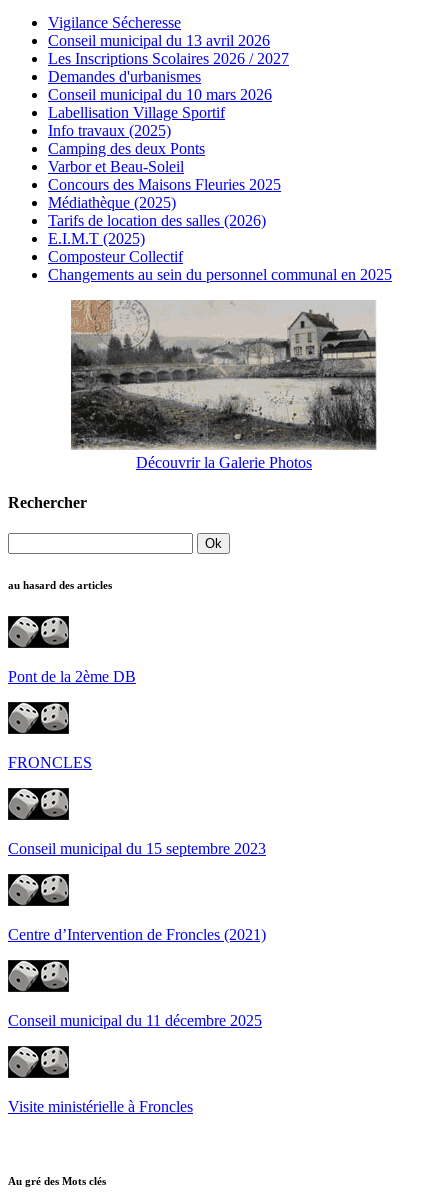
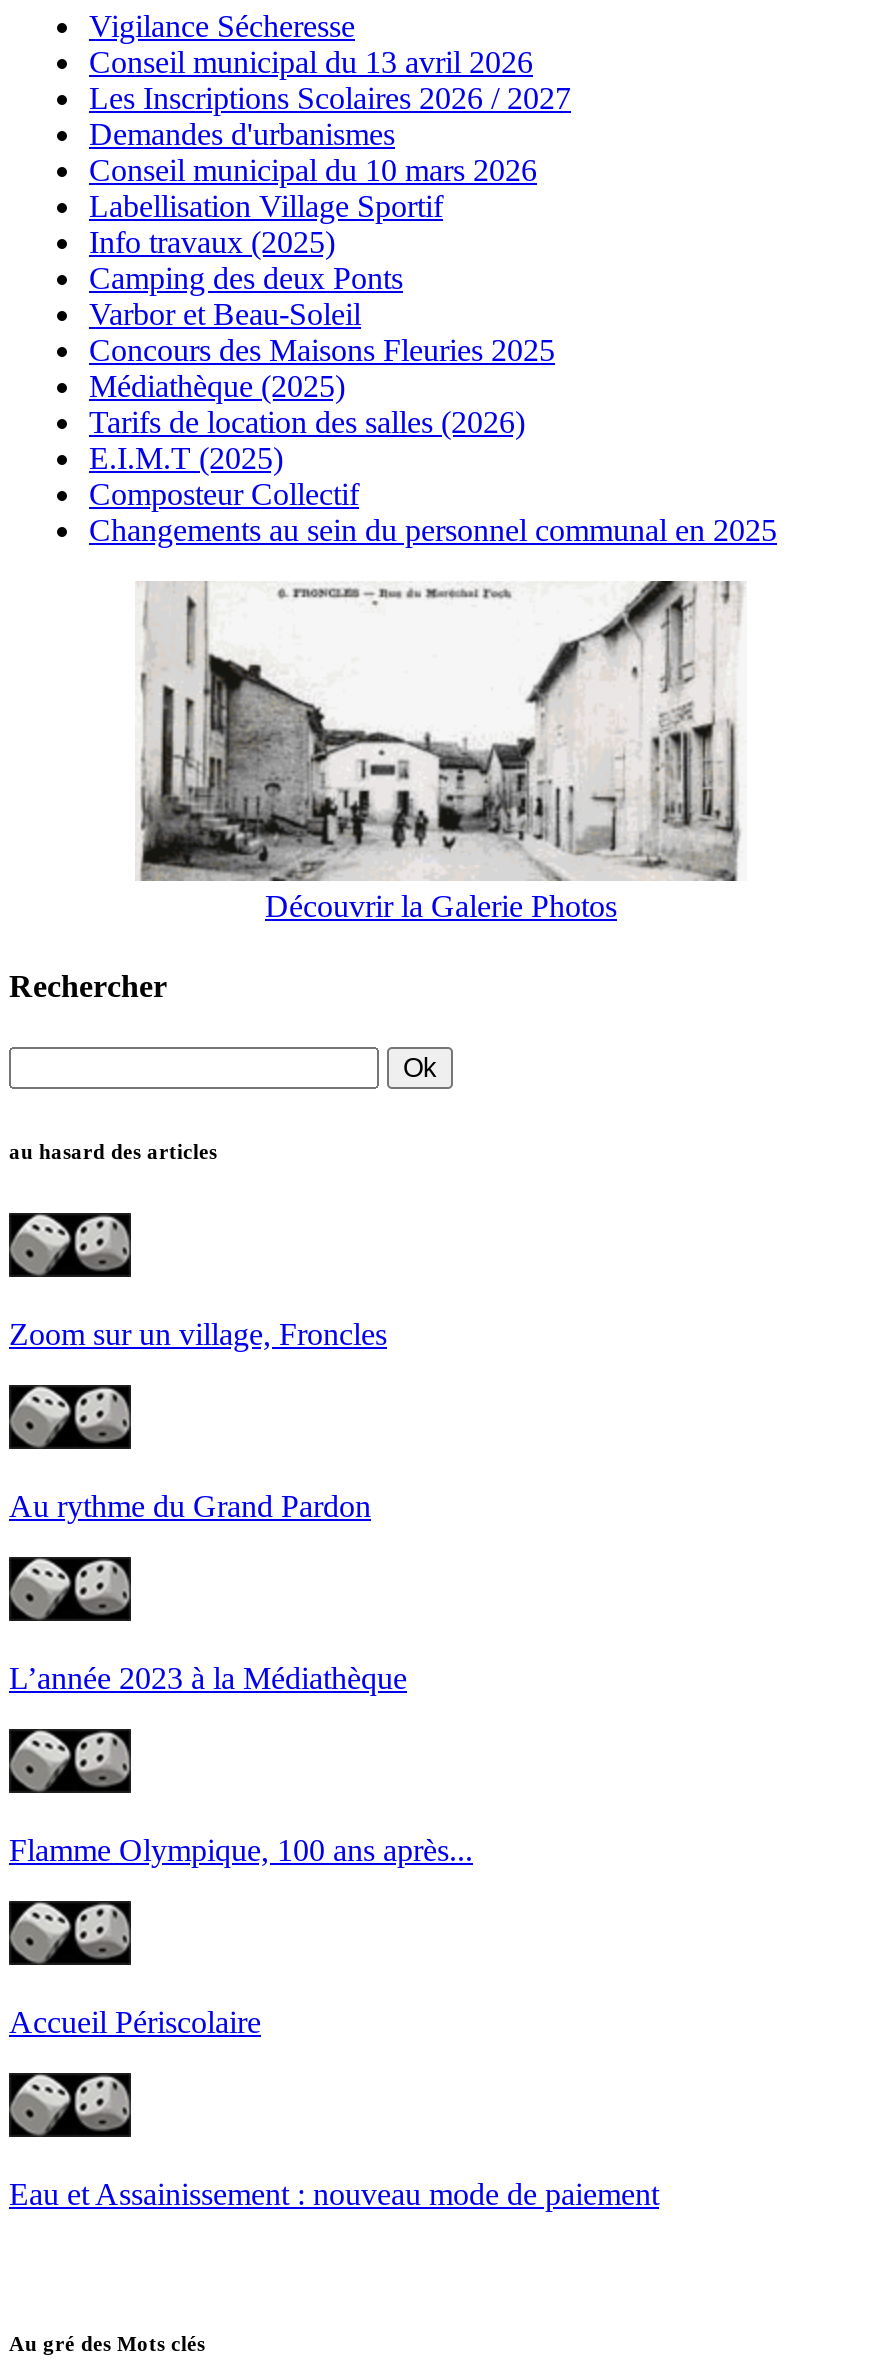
[70,300,377,450] [image] -> [135,579,745,881] [image]
[8,668,136,685] Pont de la 2ème DB -> [9,1317,387,1351] Zoom sur un village, Froncles
[8,754,92,771] FRONCLES -> [9,1489,371,1523] Au rythme du Grand Pardon
[8,840,266,857] Conseil municipal du 15 septembre 2023 -> [9,1661,407,1695] L’année 2023 à la Médiathèque
[8,926,266,943] Centre d’Intervention de Froncles (2021) -> [9,1833,473,1867] Flamme Olympique, 100 ans après...
[8,1012,262,1029] Conseil municipal du 11 décembre 2025 -> [9,2005,261,2039] Accueil Périscolaire
[8,1098,193,1115] Visite ministérielle à Froncles -> [9,2177,659,2211] Eau et Assainissement : nouveau mode de paiement

